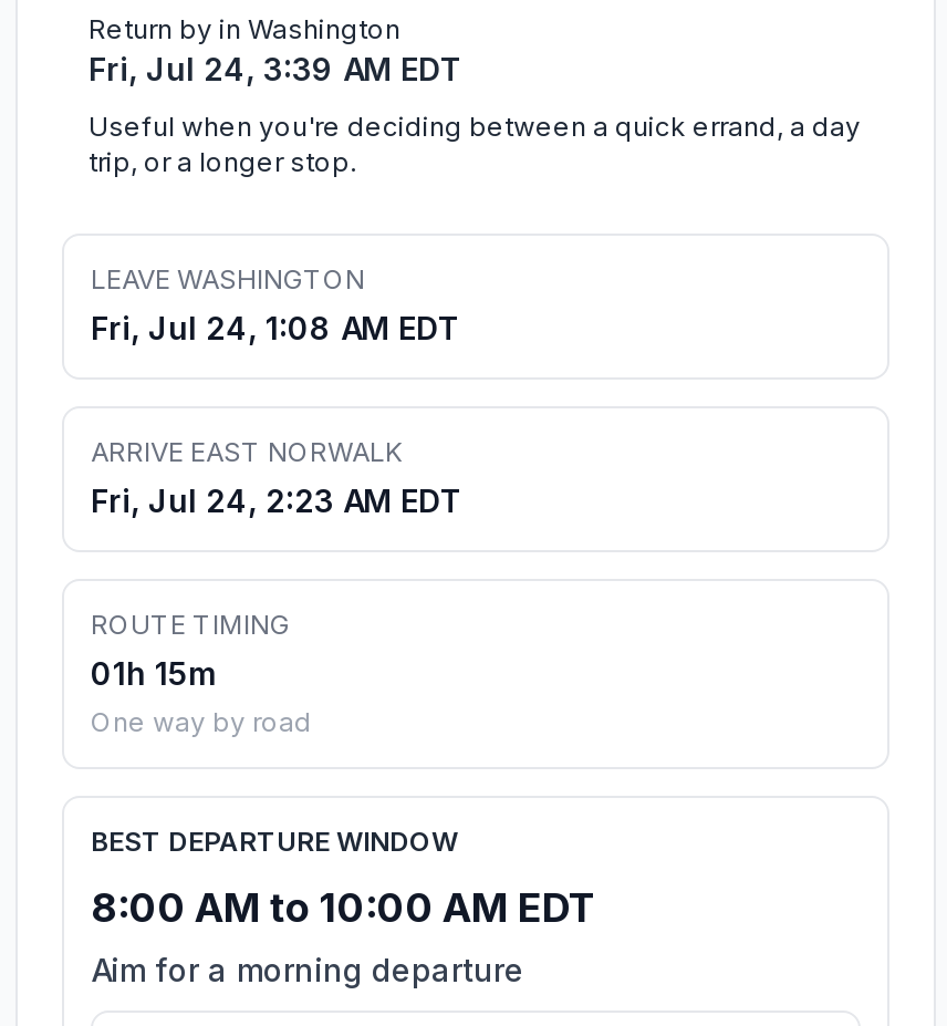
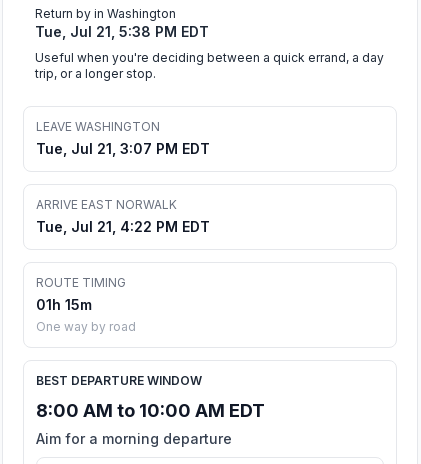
[89,50,462,88] Fri, Jul 24, 3:39 AM EDT -> [35,23,209,40] Tue, Jul 21, 5:38 PM EDT
[91,309,460,347] Fri, Jul 24, 1:08 AM EDT -> [36,140,210,157] Tue, Jul 21, 3:07 PM EDT
[91,482,462,520] Fri, Jul 24, 2:23 AM EDT -> [36,218,210,235] Tue, Jul 21, 4:22 PM EDT

